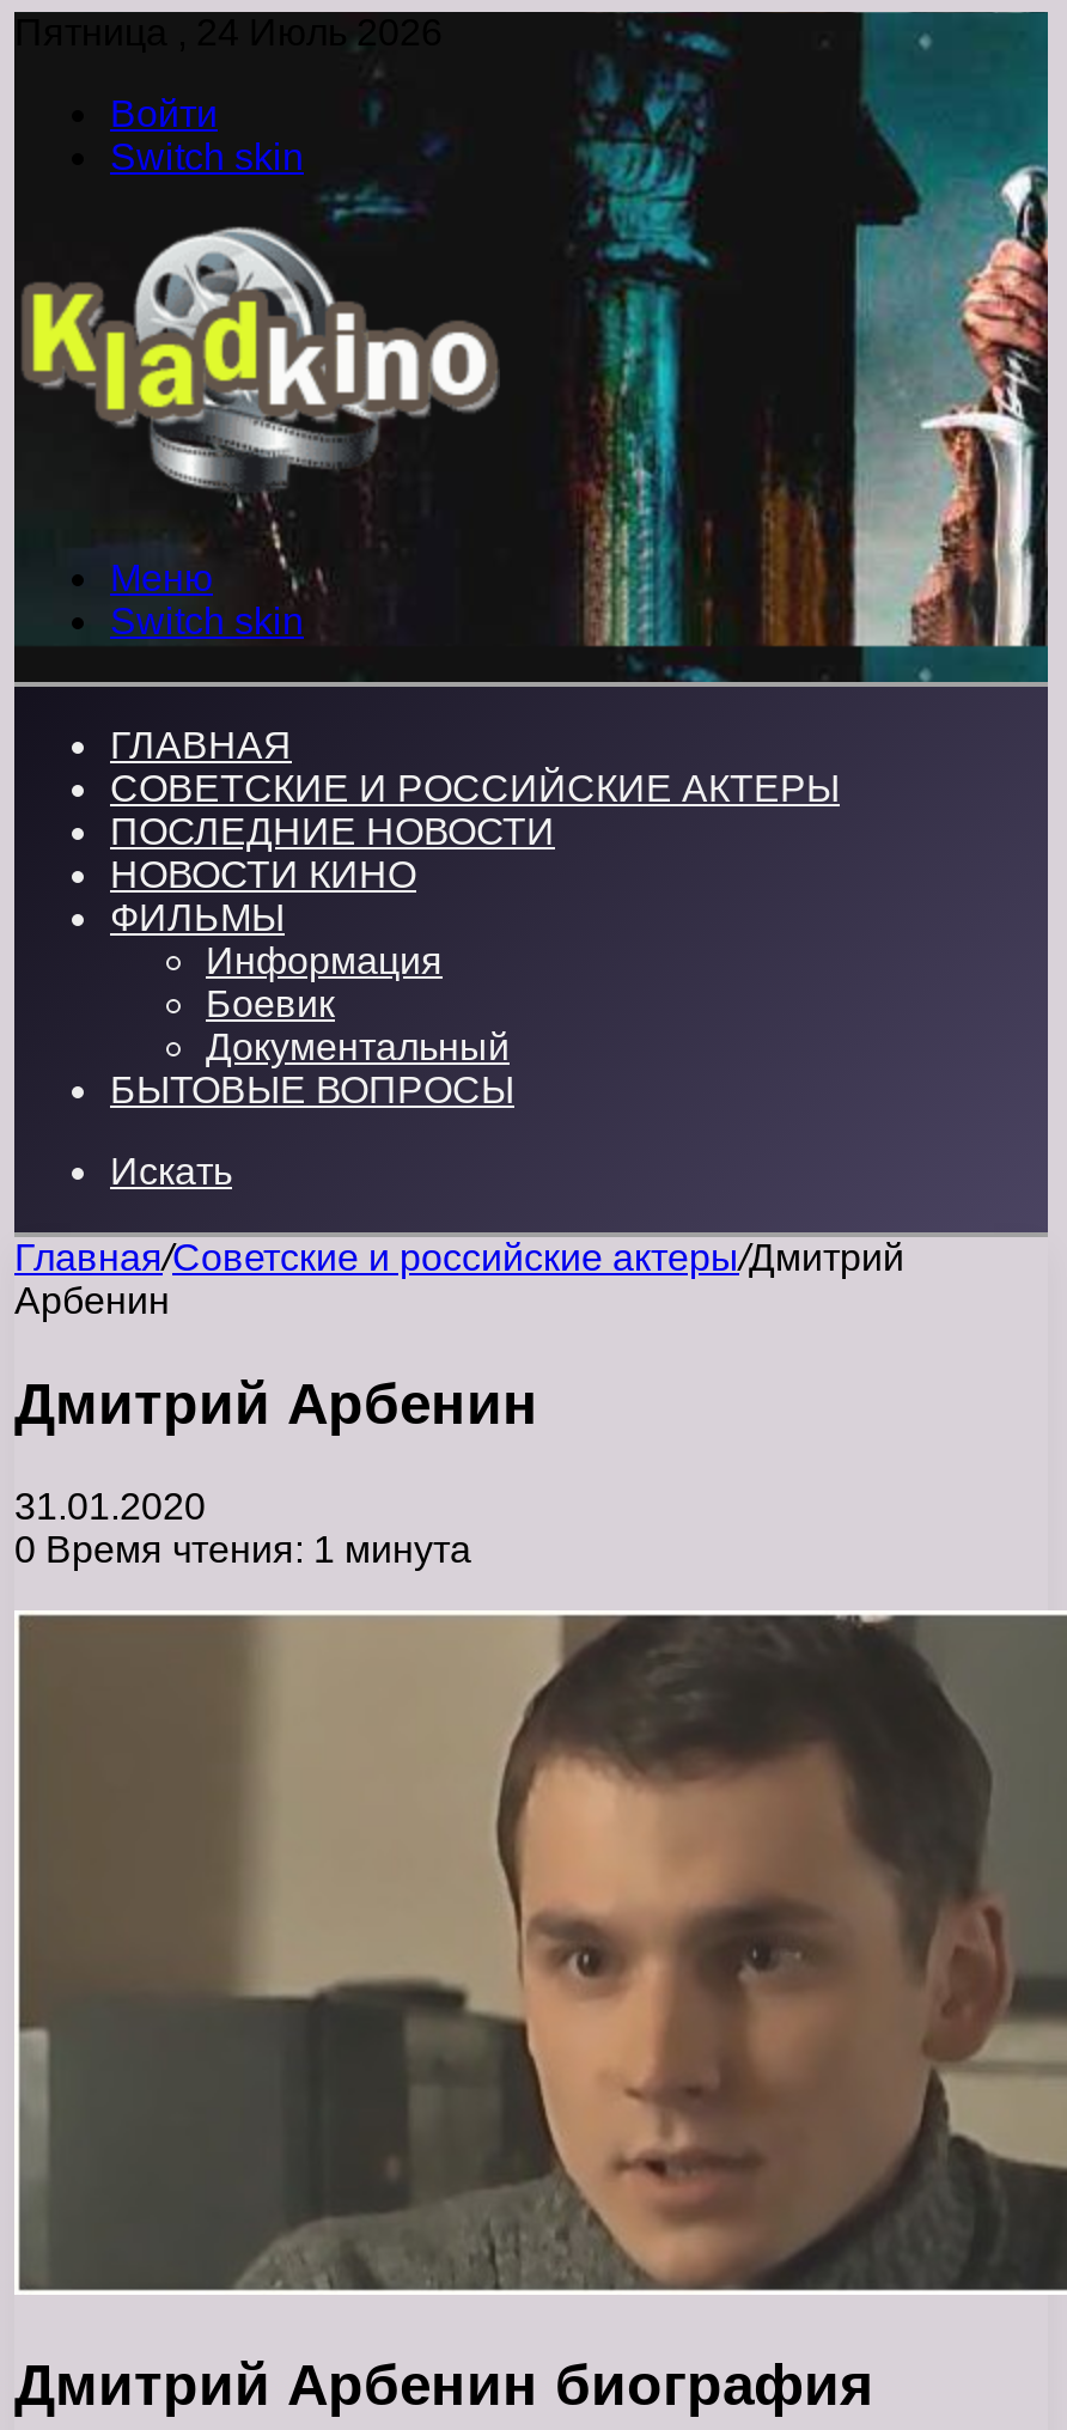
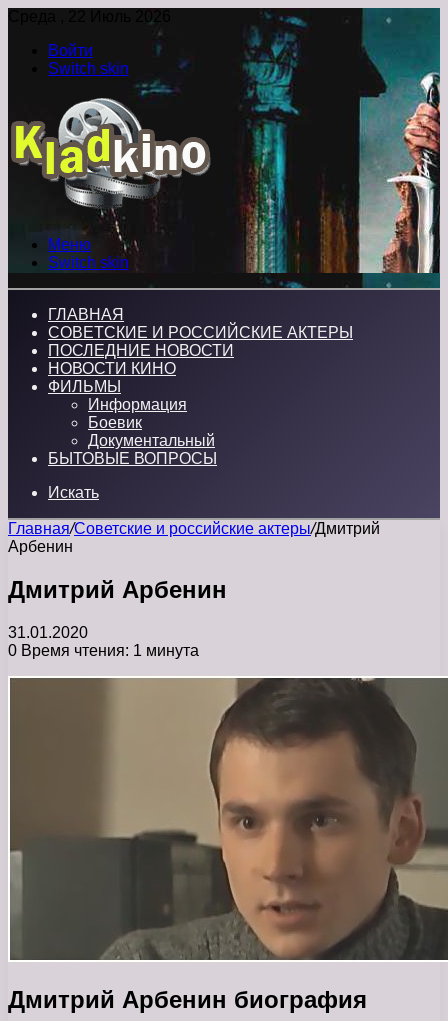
[14,12,443,53] Пятница , 24 Июль 2026 -> [8,8,171,25] Среда , 22 Июль 2026

